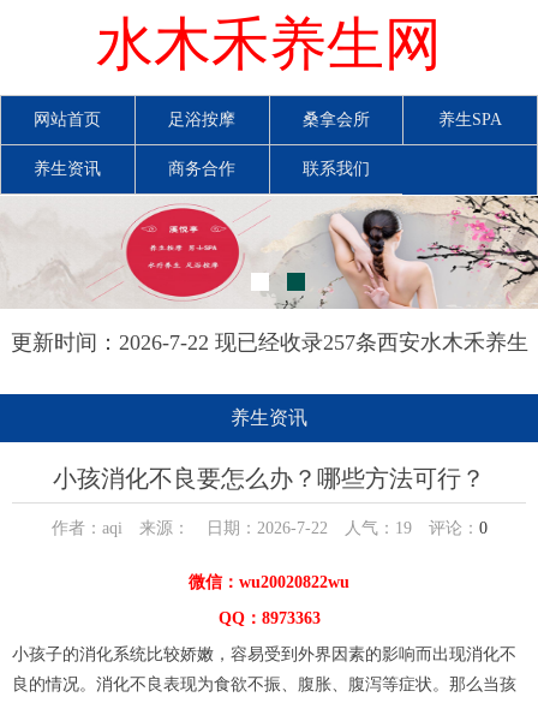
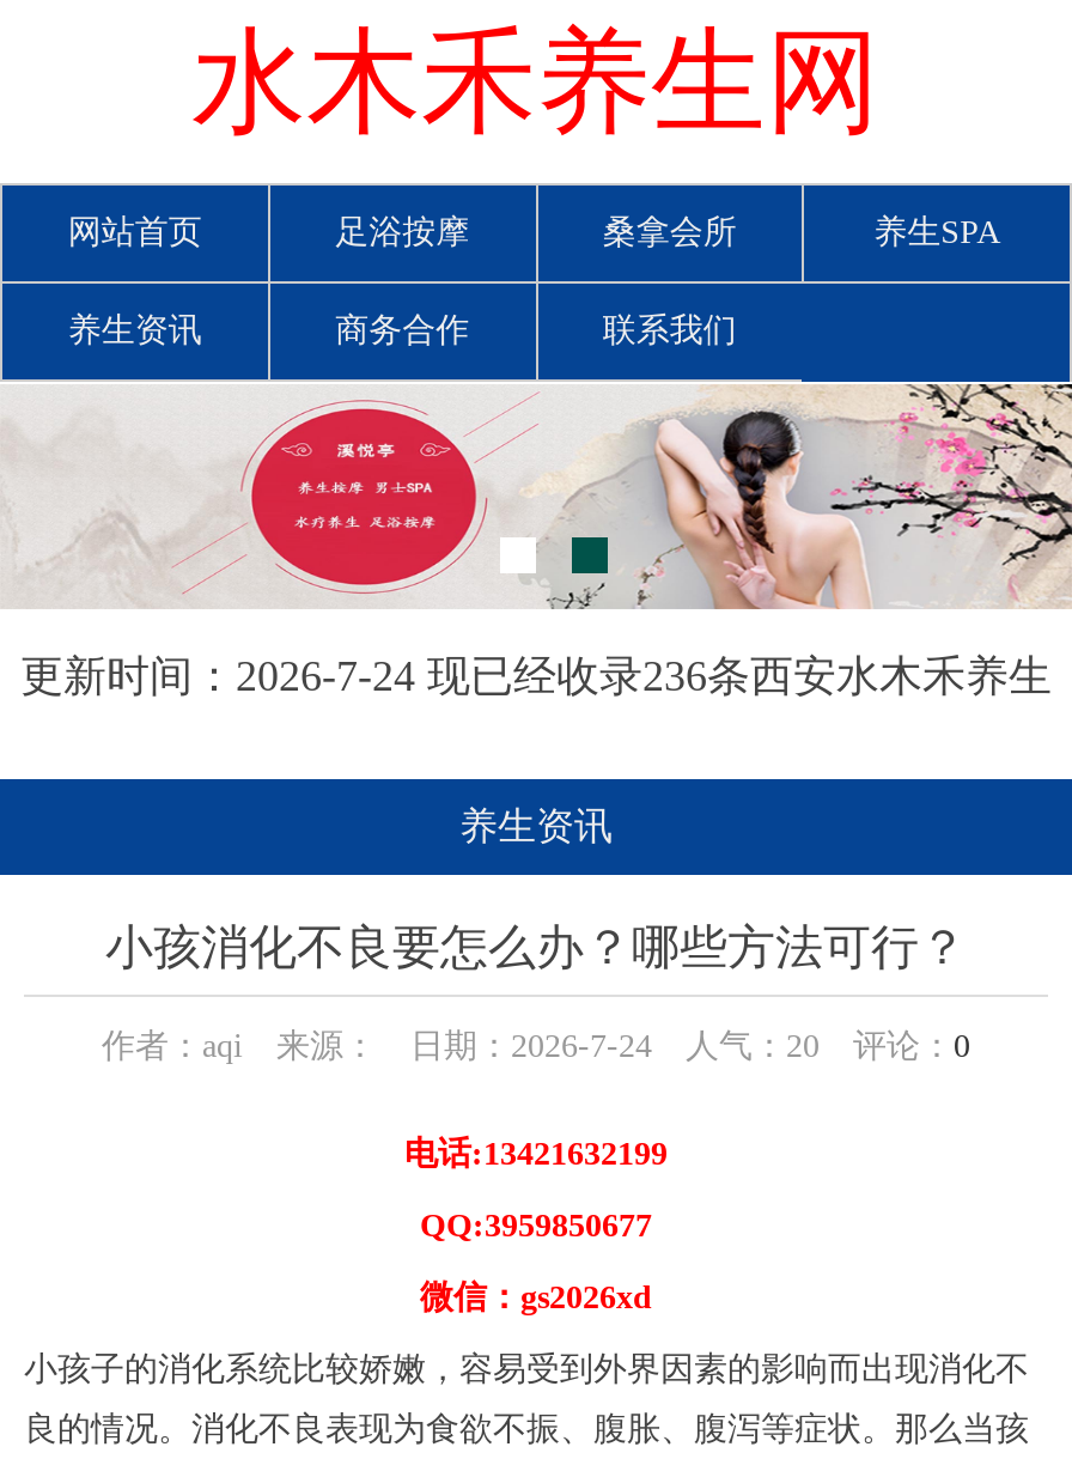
[10,331,528,355] 更新时间：2026-7-22 现已经收录257条西安水木禾养生 -> [20,653,1052,700] 更新时间：2026-7-24 现已经收录236条西安水木禾养生
[51,519,487,627] 作者：aqi 来源： 日期：2026-7-22 人气：19评论：0 | 微信：wu20020822wu | QQ：8973363 -> [102,1028,970,1316] 作者：aqi 来源： 日期：2026-7-24 人气：20评论：0 | 电话:13421632199 | QQ:3959850677 | 微信：gs2026xd

